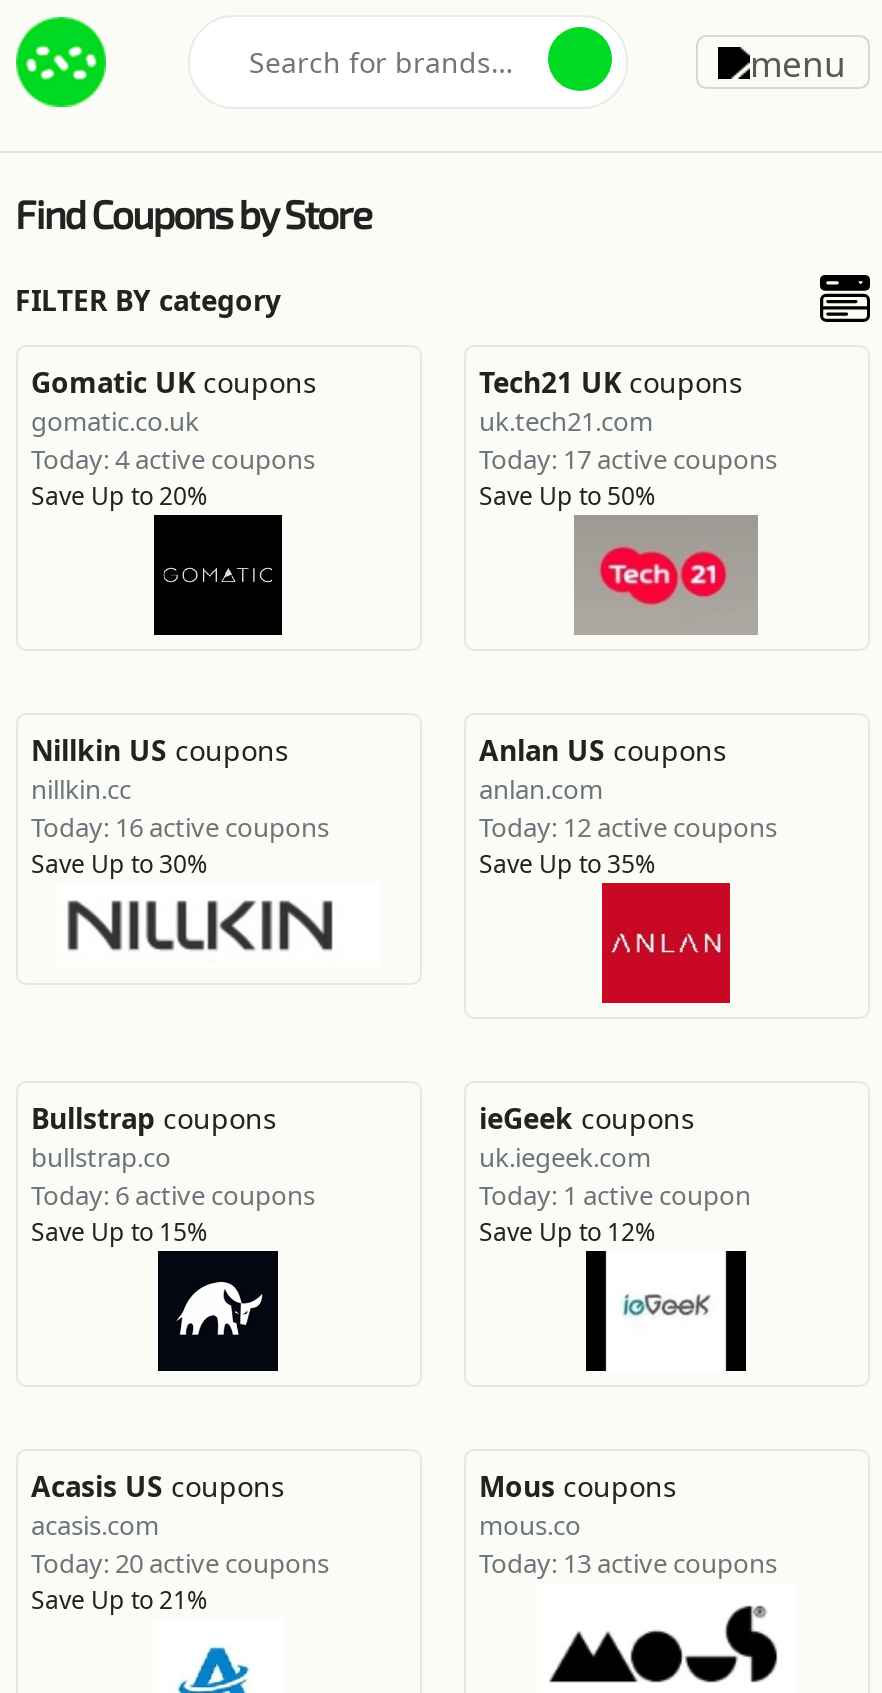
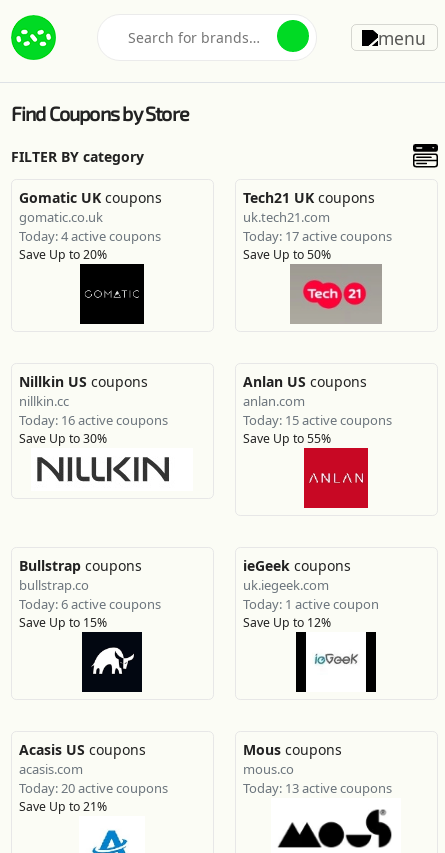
[479,809,777,845] Today: 12 active coupons -> [242,411,391,429] Today: 15 active coupons
[479,847,655,881] Save Up to 35% -> [242,430,330,447] Save Up to 55%

